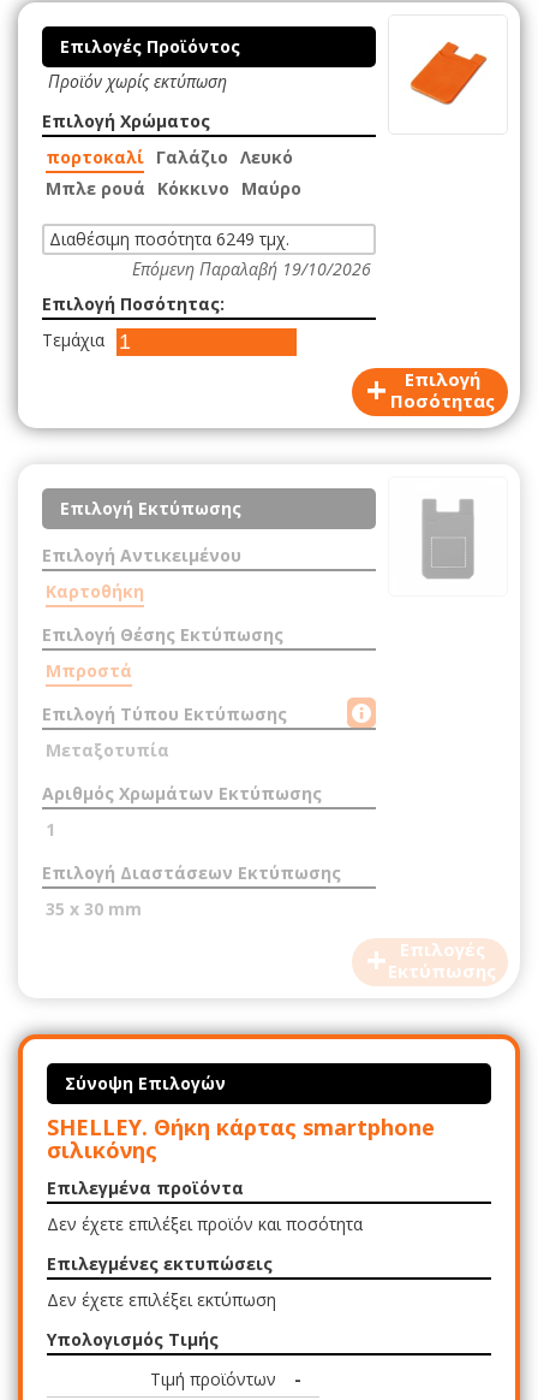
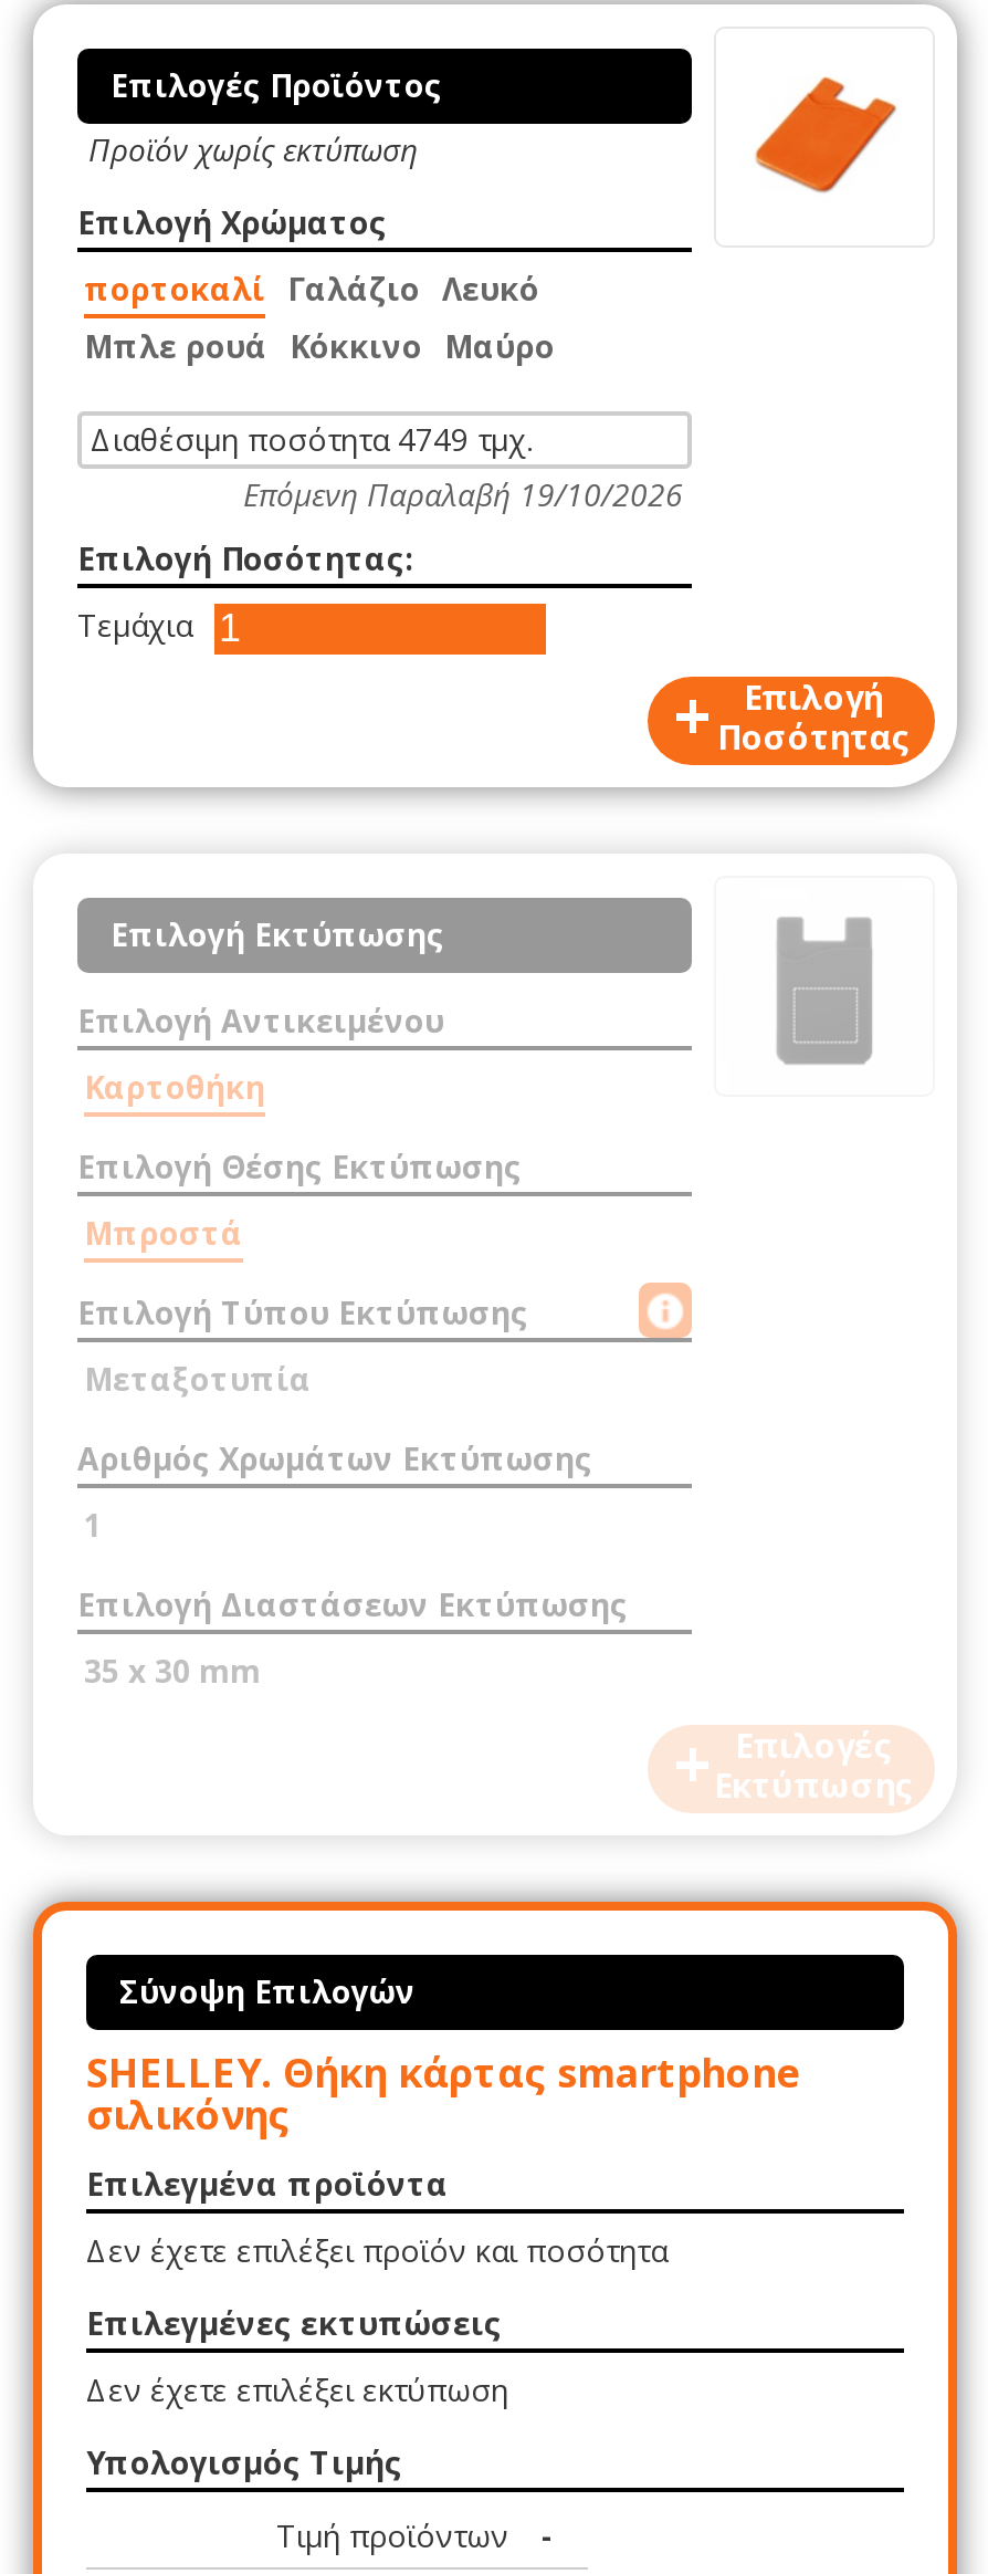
[49,227,289,250] Διαθέσιμη ποσότητα 6249 τμχ. -> [91,418,533,460] Διαθέσιμη ποσότητα 4749 τμχ.

